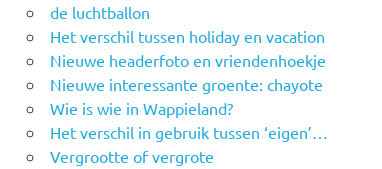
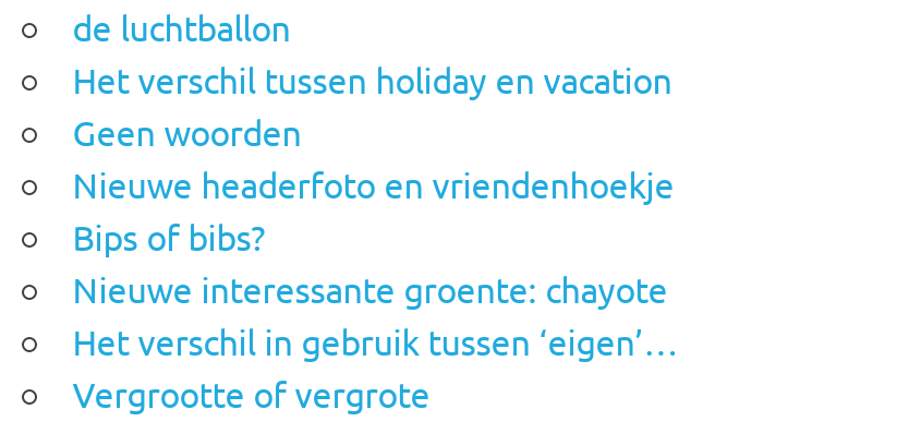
none -> [73,109,301,153] Geen woorden
none -> [73,214,264,257] Bips of bibs?
moved [50,74,323,94] -> [73,266,668,310]: Nieuwe interessante groente: chayote
[50,98,233,118] Wie is wie in Wappieland? -> none

